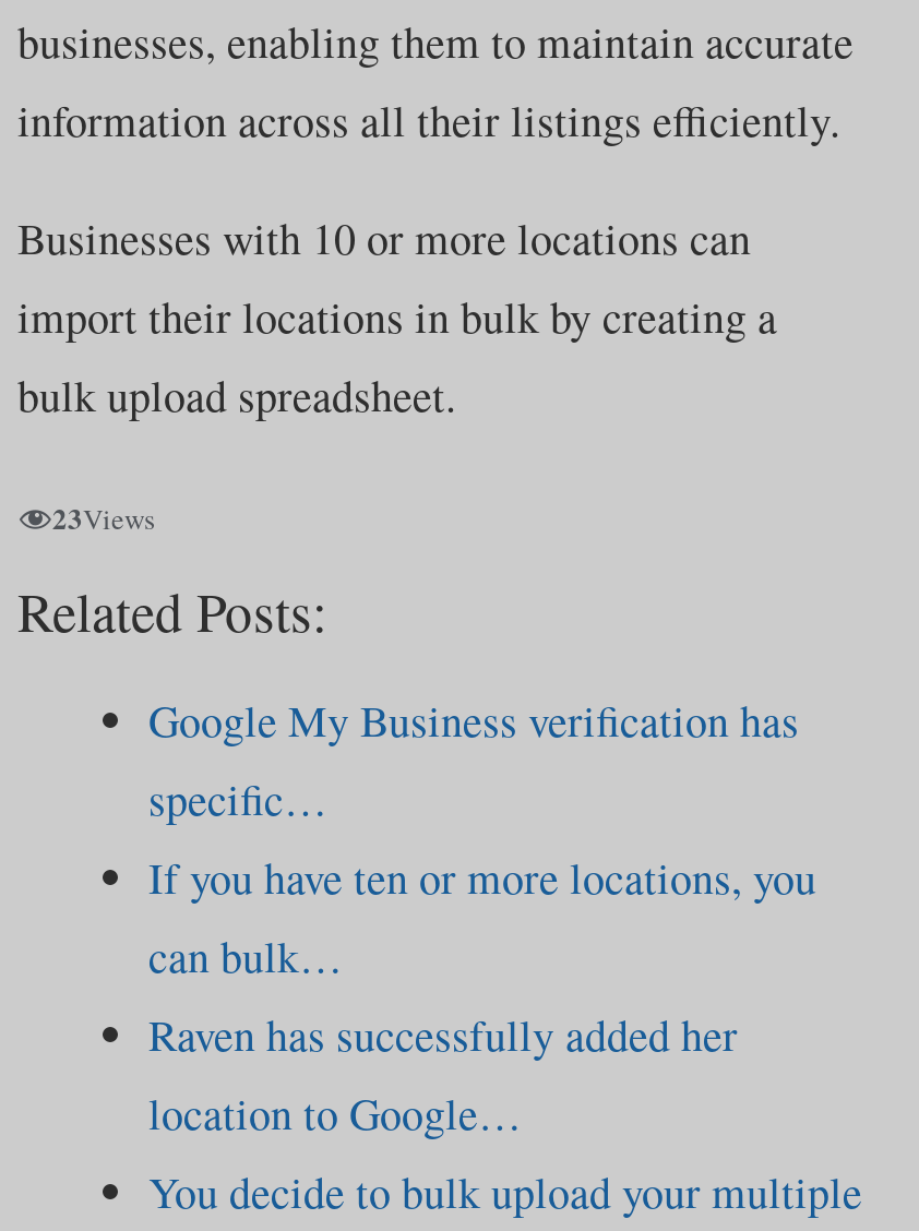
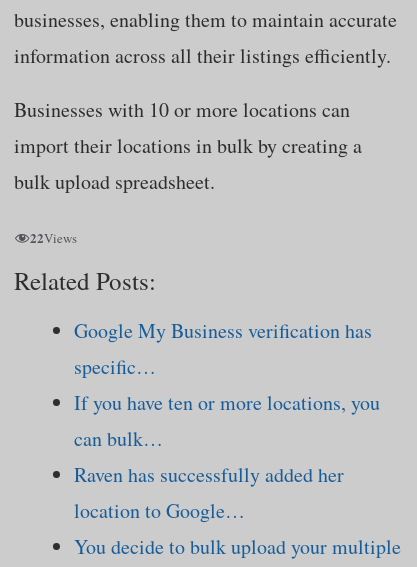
[52,498,155,539] 23Views -> [30,228,77,247] 22Views

